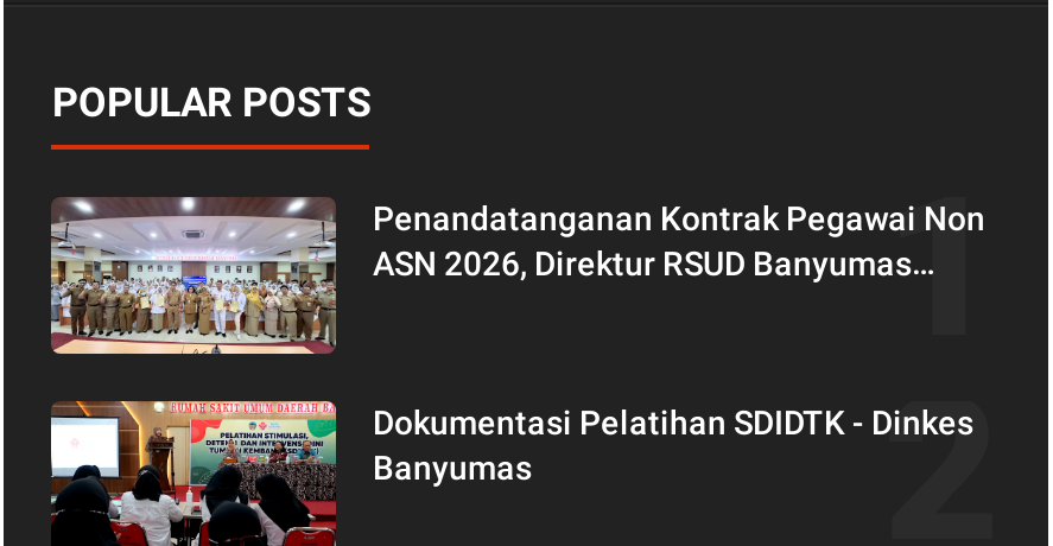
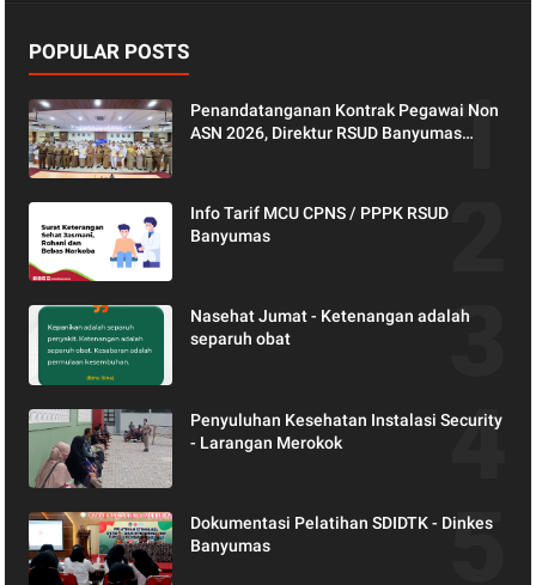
none -> [28,201,449,282] [image] | Info Tarif MCU CPNS / PPPK RSUD | Banyumas
none -> [28,304,471,386] [image] | Nasehat Jumat - Ketenangan adalah | separuh obat
none -> [28,408,503,489] [image] | Penyuluhan Kesehatan Instalasi Security | - Larangan Merokok

